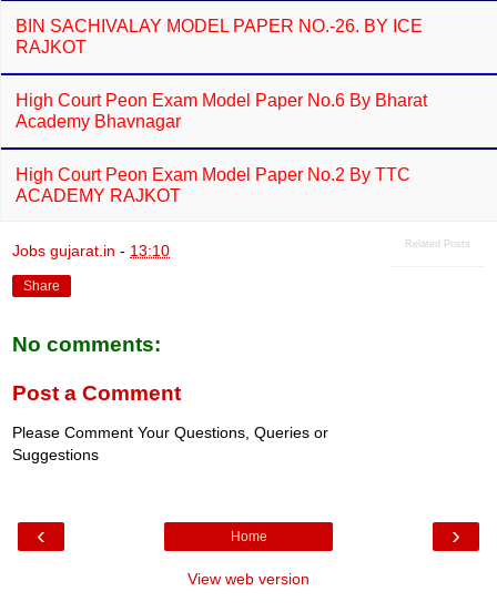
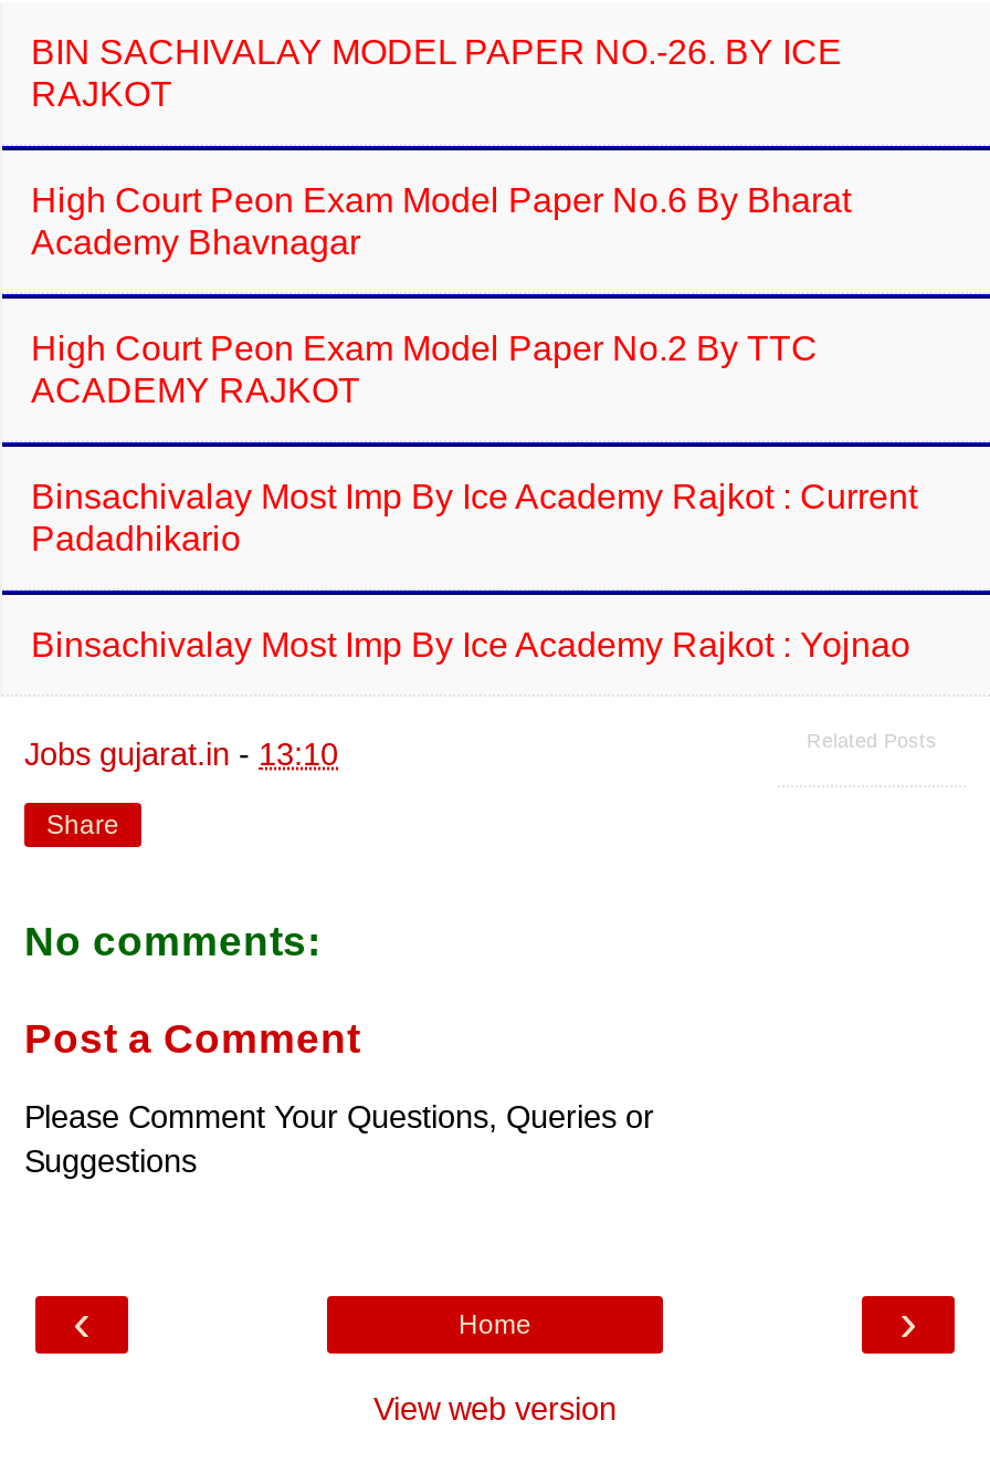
none -> [31,478,917,664] Binsachivalay Most Imp By Ice Academy Rajkot : Current | Padadhikario | Binsachivalay Most Imp By Ice Academy Rajkot : Yojnao

